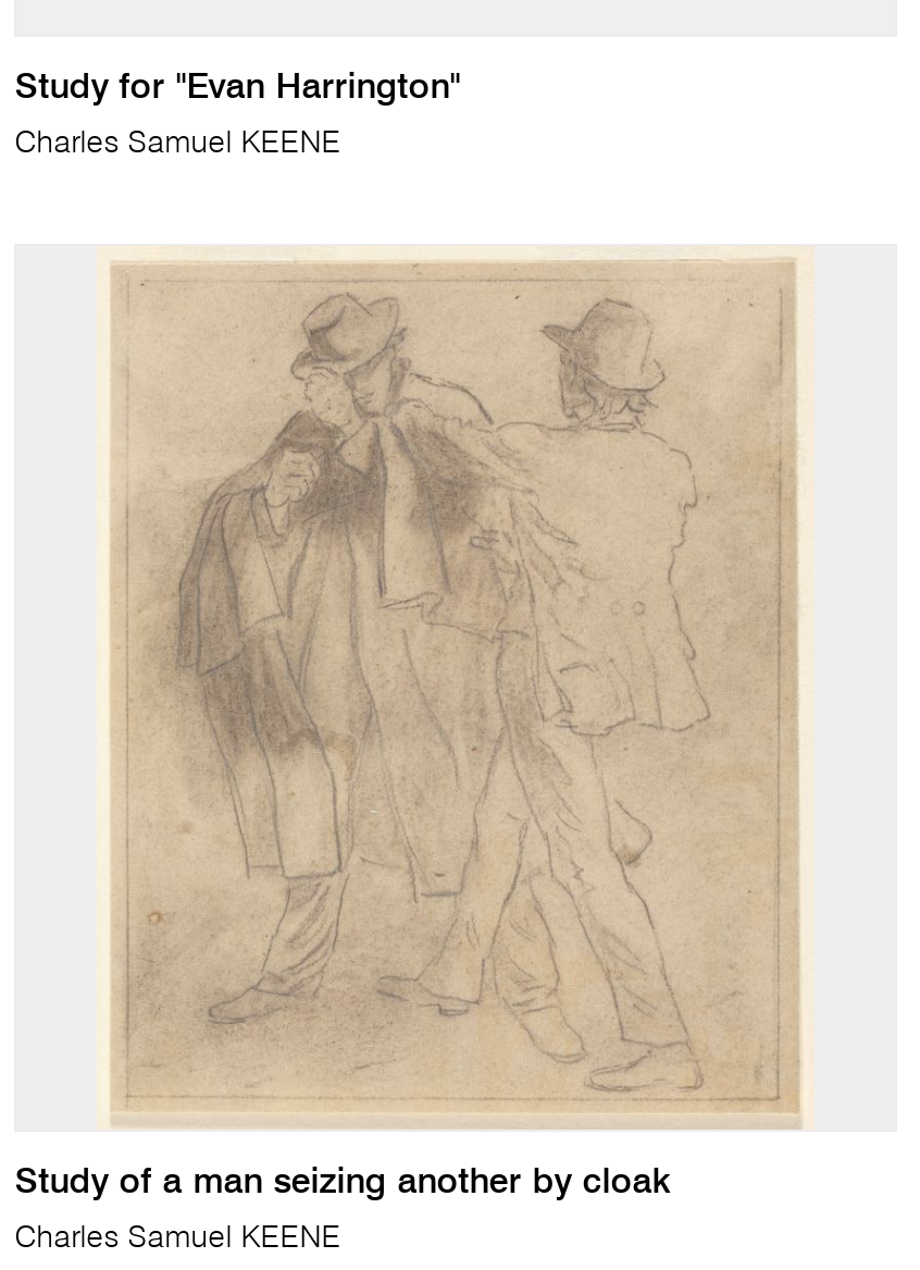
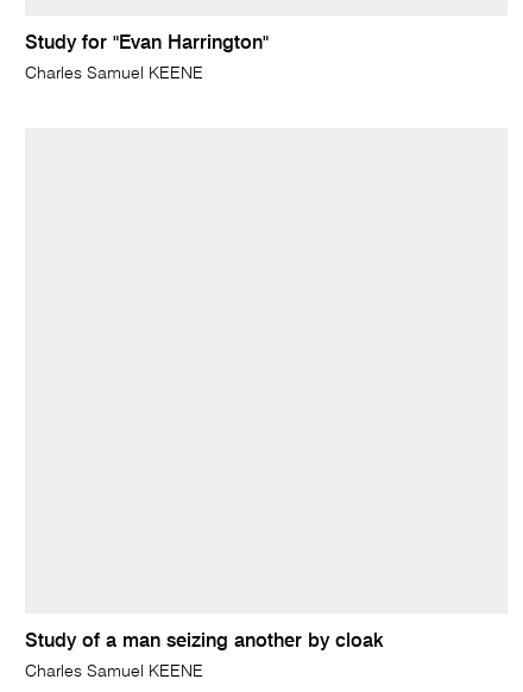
[99,246,815,1130] [image] -> none

